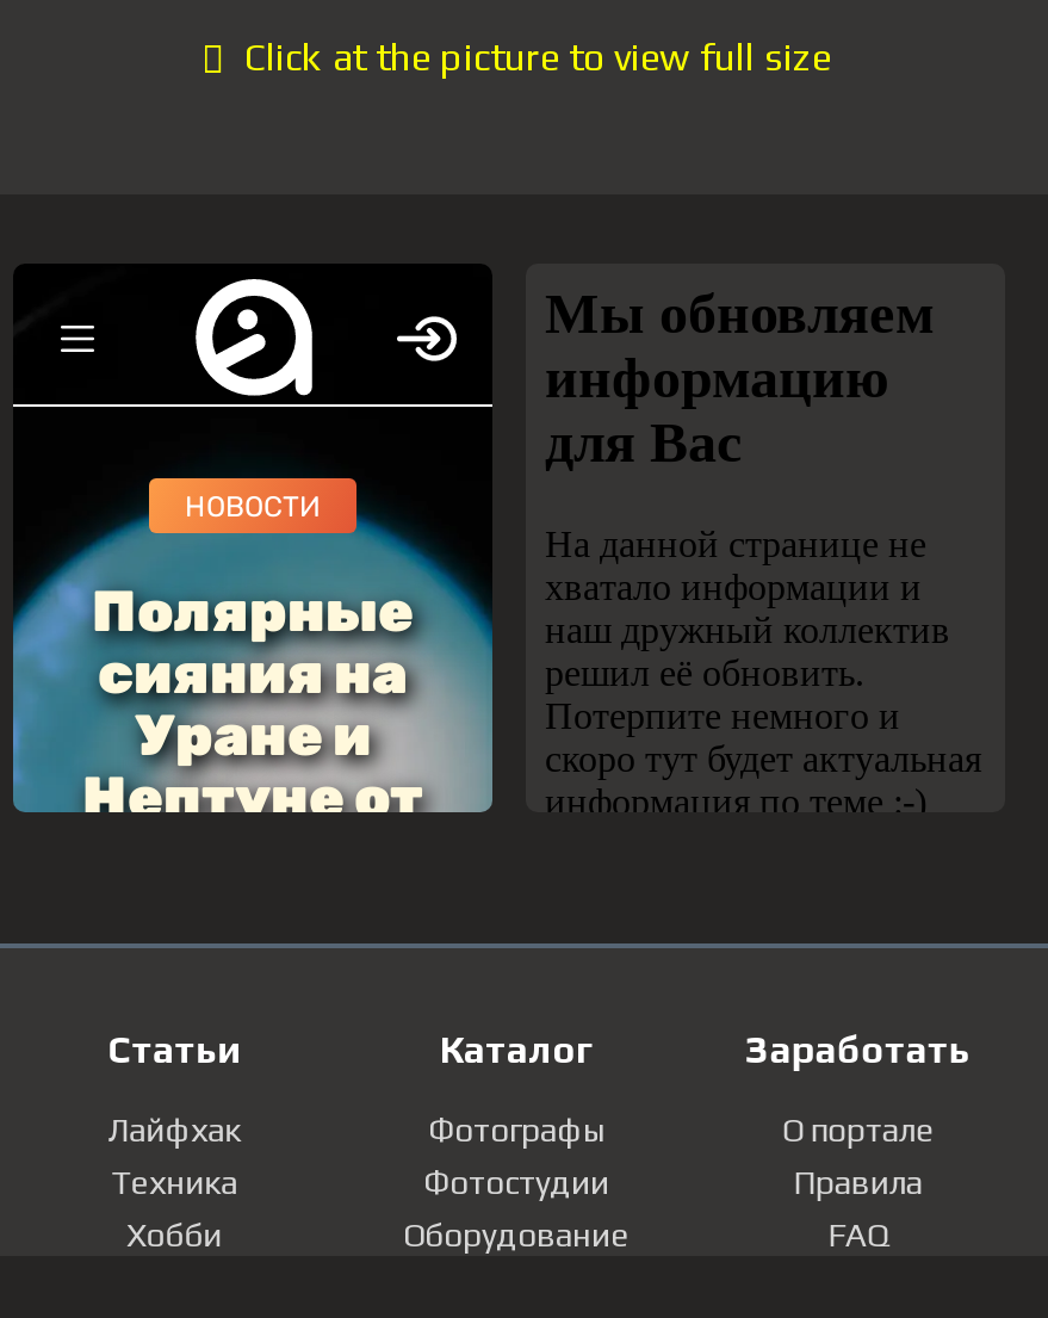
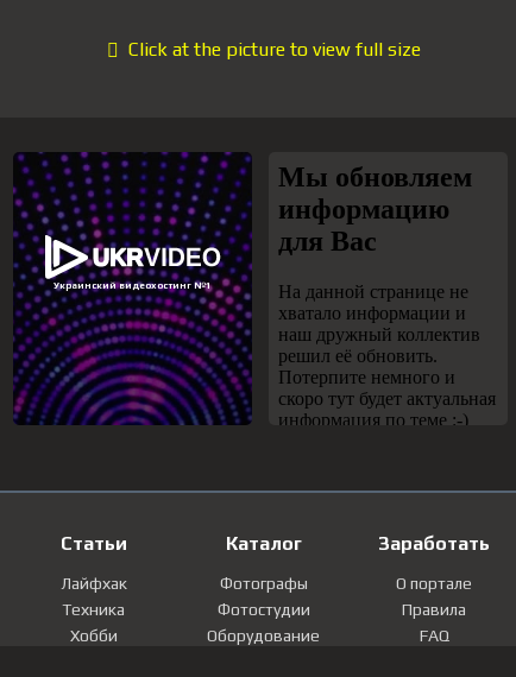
[11,264,495,815] [image] -> [12,151,253,426] [image]

